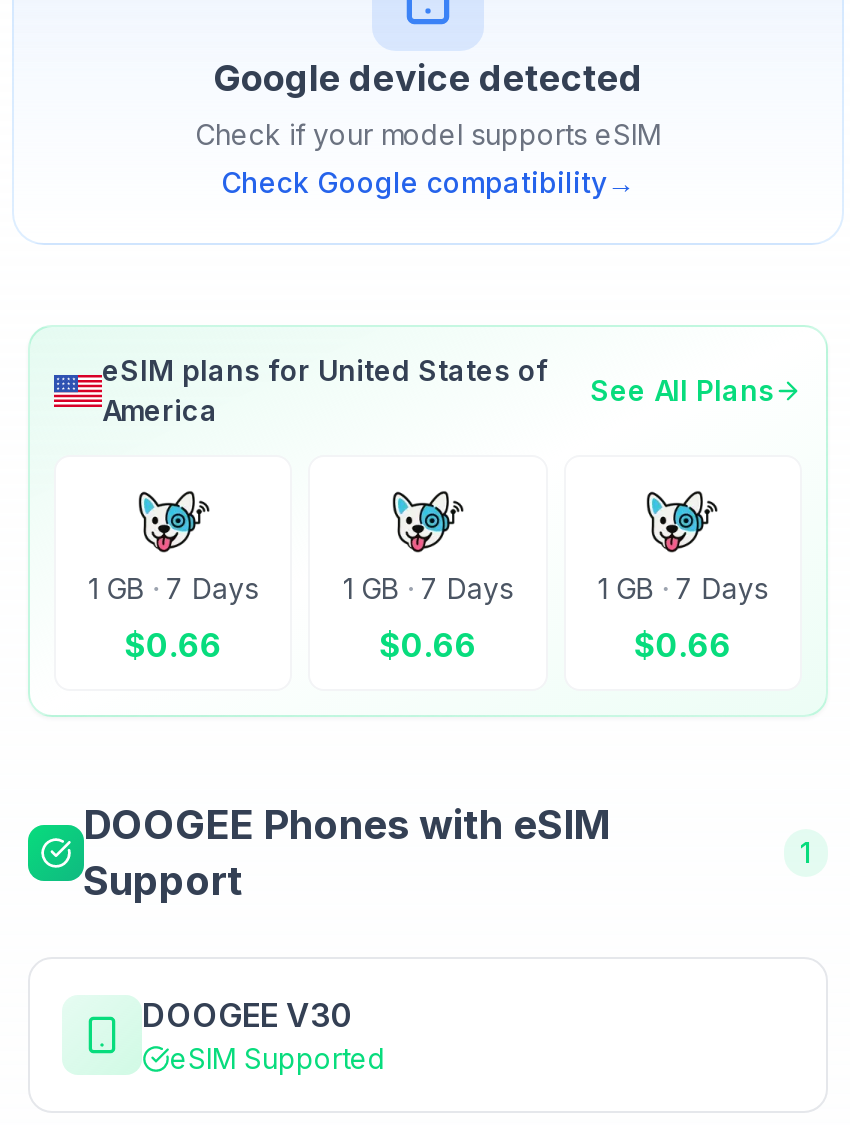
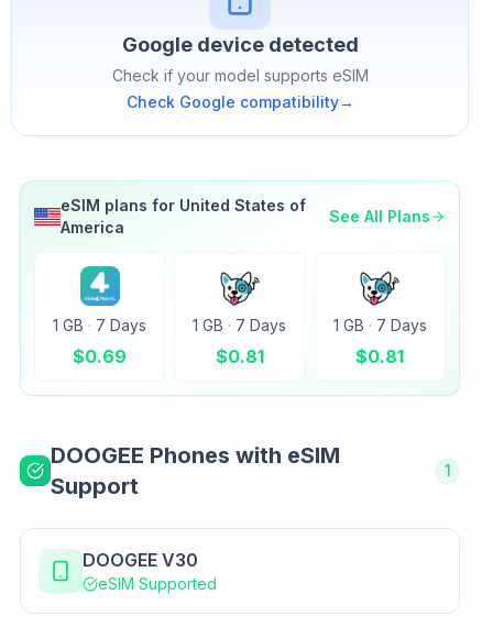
[124,481,222,665] [image] | $0.66 -> [73,265,127,367] [image] | $0.69
[379,625,477,665] $0.66 -> [216,345,264,367] $0.81
[634,625,732,665] $0.66 -> [356,345,404,367] $0.81

